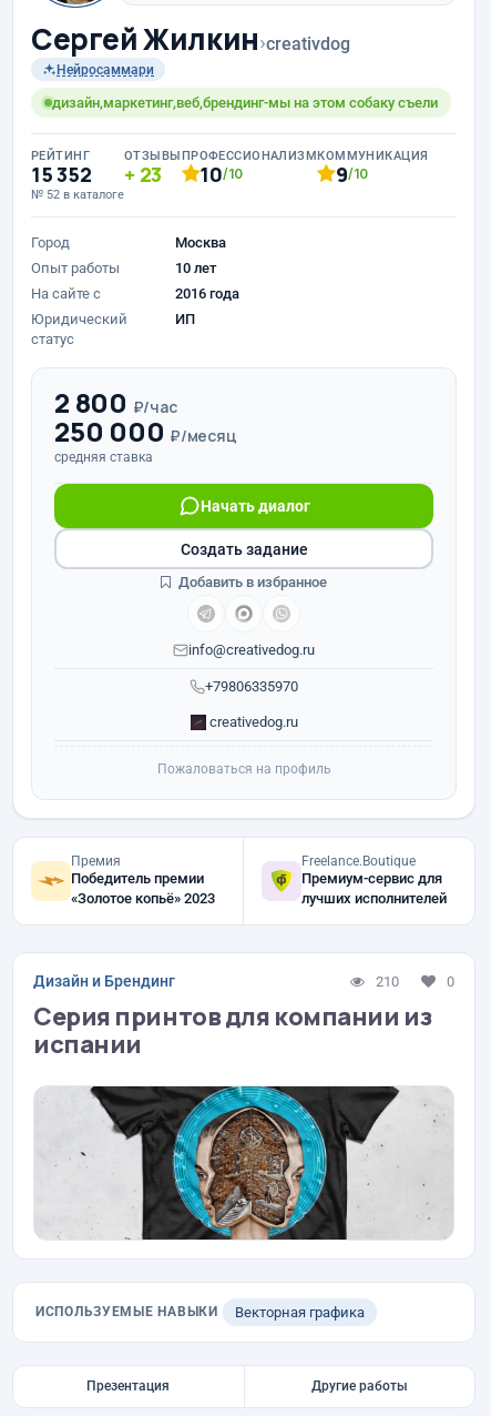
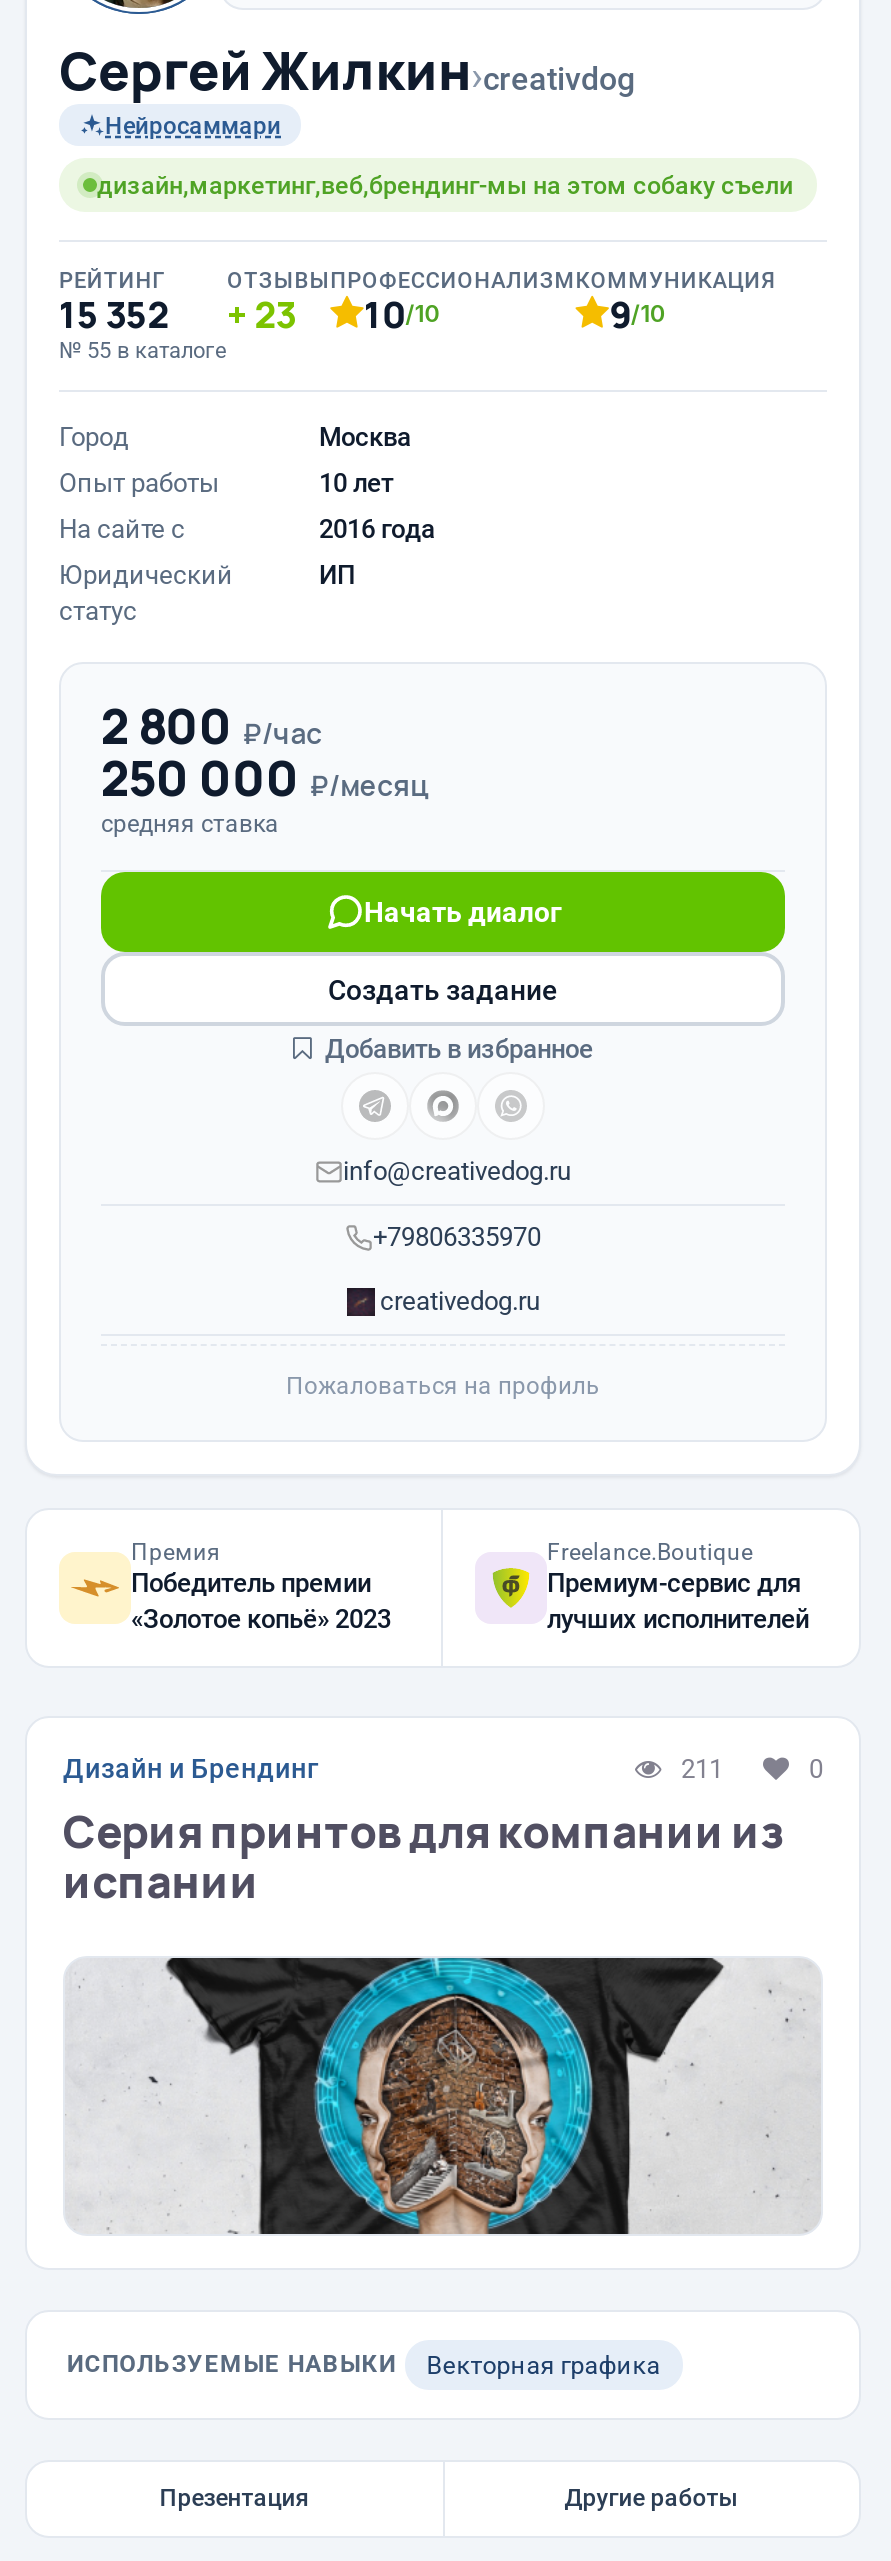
[31,188,124,202] № 52 в каталоге -> [59,338,227,364] № 55 в каталоге
[376,973,399,989] 210 -> [681,1753,723,1783] 211

